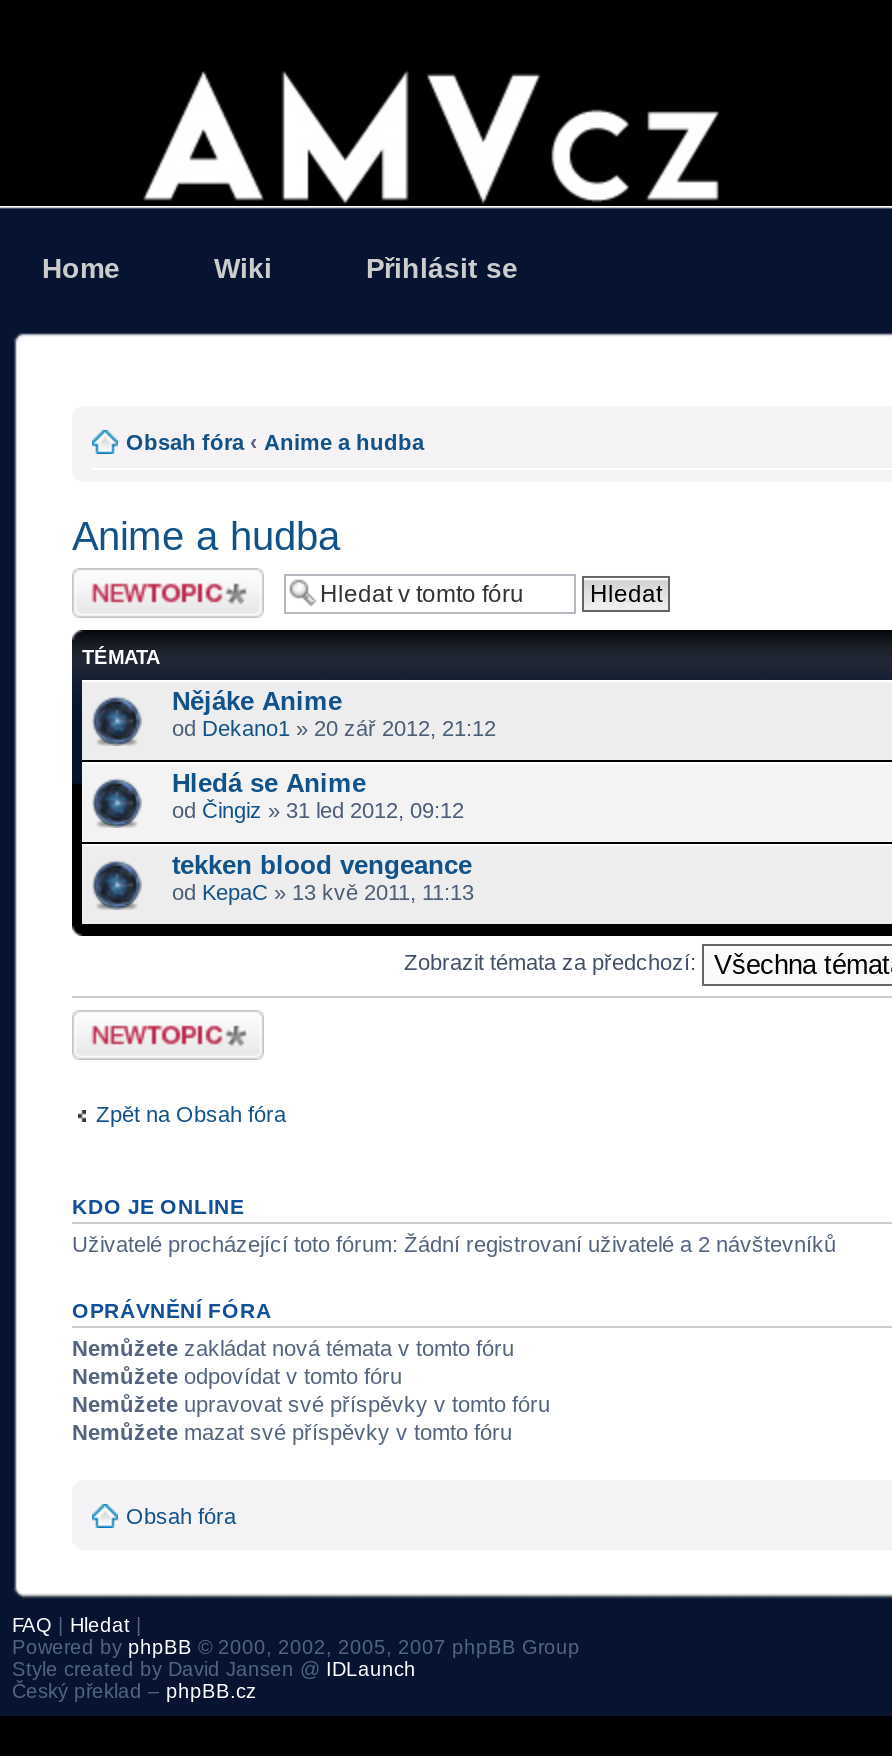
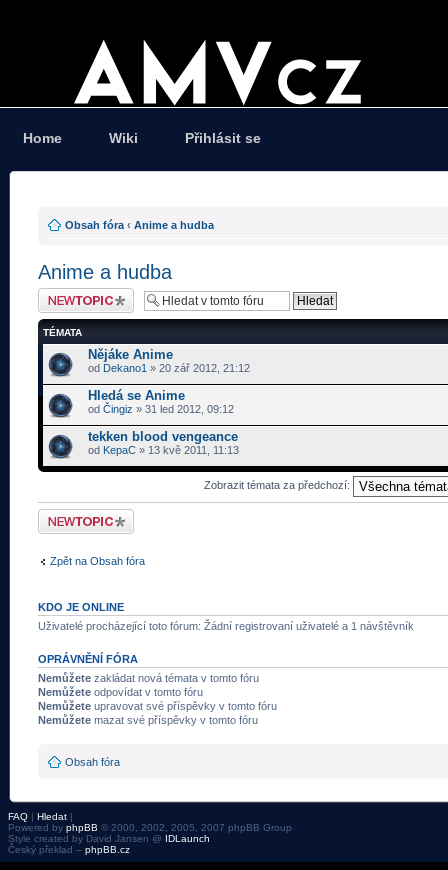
[72,1232,836,1256] Uživatelé procházející toto fórum: Žádní registrovaní uživatelé a 2 návštevníků -> [38,620,414,632] Uživatelé procházející toto fórum: Žádní registrovaní uživatelé a 1 návštěvník

